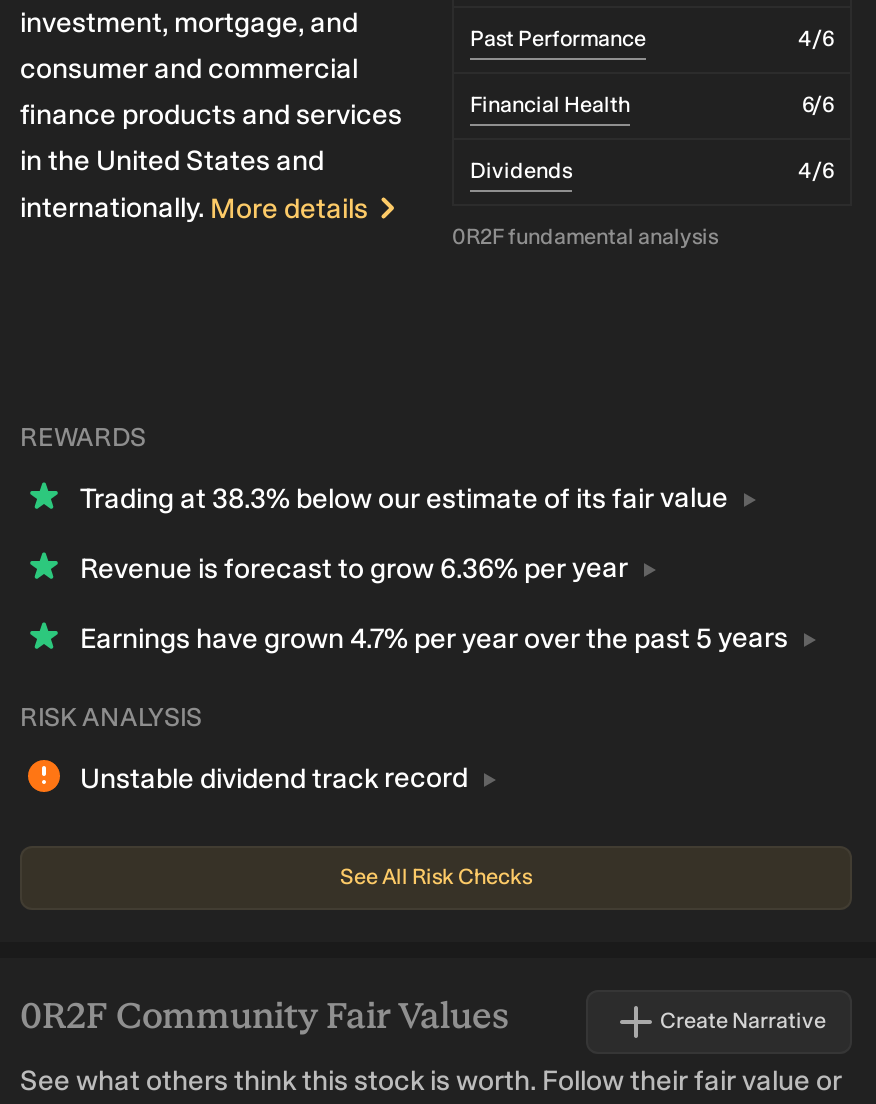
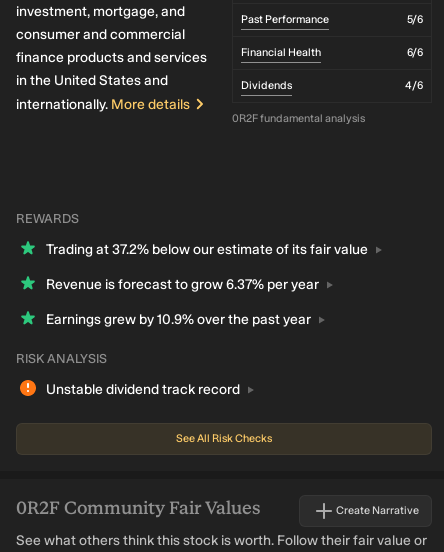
[798,27,834,53] 4/6 -> [407,13,423,26] 5/6
[80,482,728,516] Trading at 38.3% below our estimate of its fair value -> [46,241,368,258] Trading at 37.2% below our estimate of its fair value
[80,552,628,586] Revenue is forecast to grow 6.36% per year -> [46,276,319,293] Revenue is forecast to grow 6.37% per year
[80,622,788,656] Earnings have grown 4.7% per year over the past 5 years -> [46,311,311,328] Earnings grew by 10.9% over the past year

